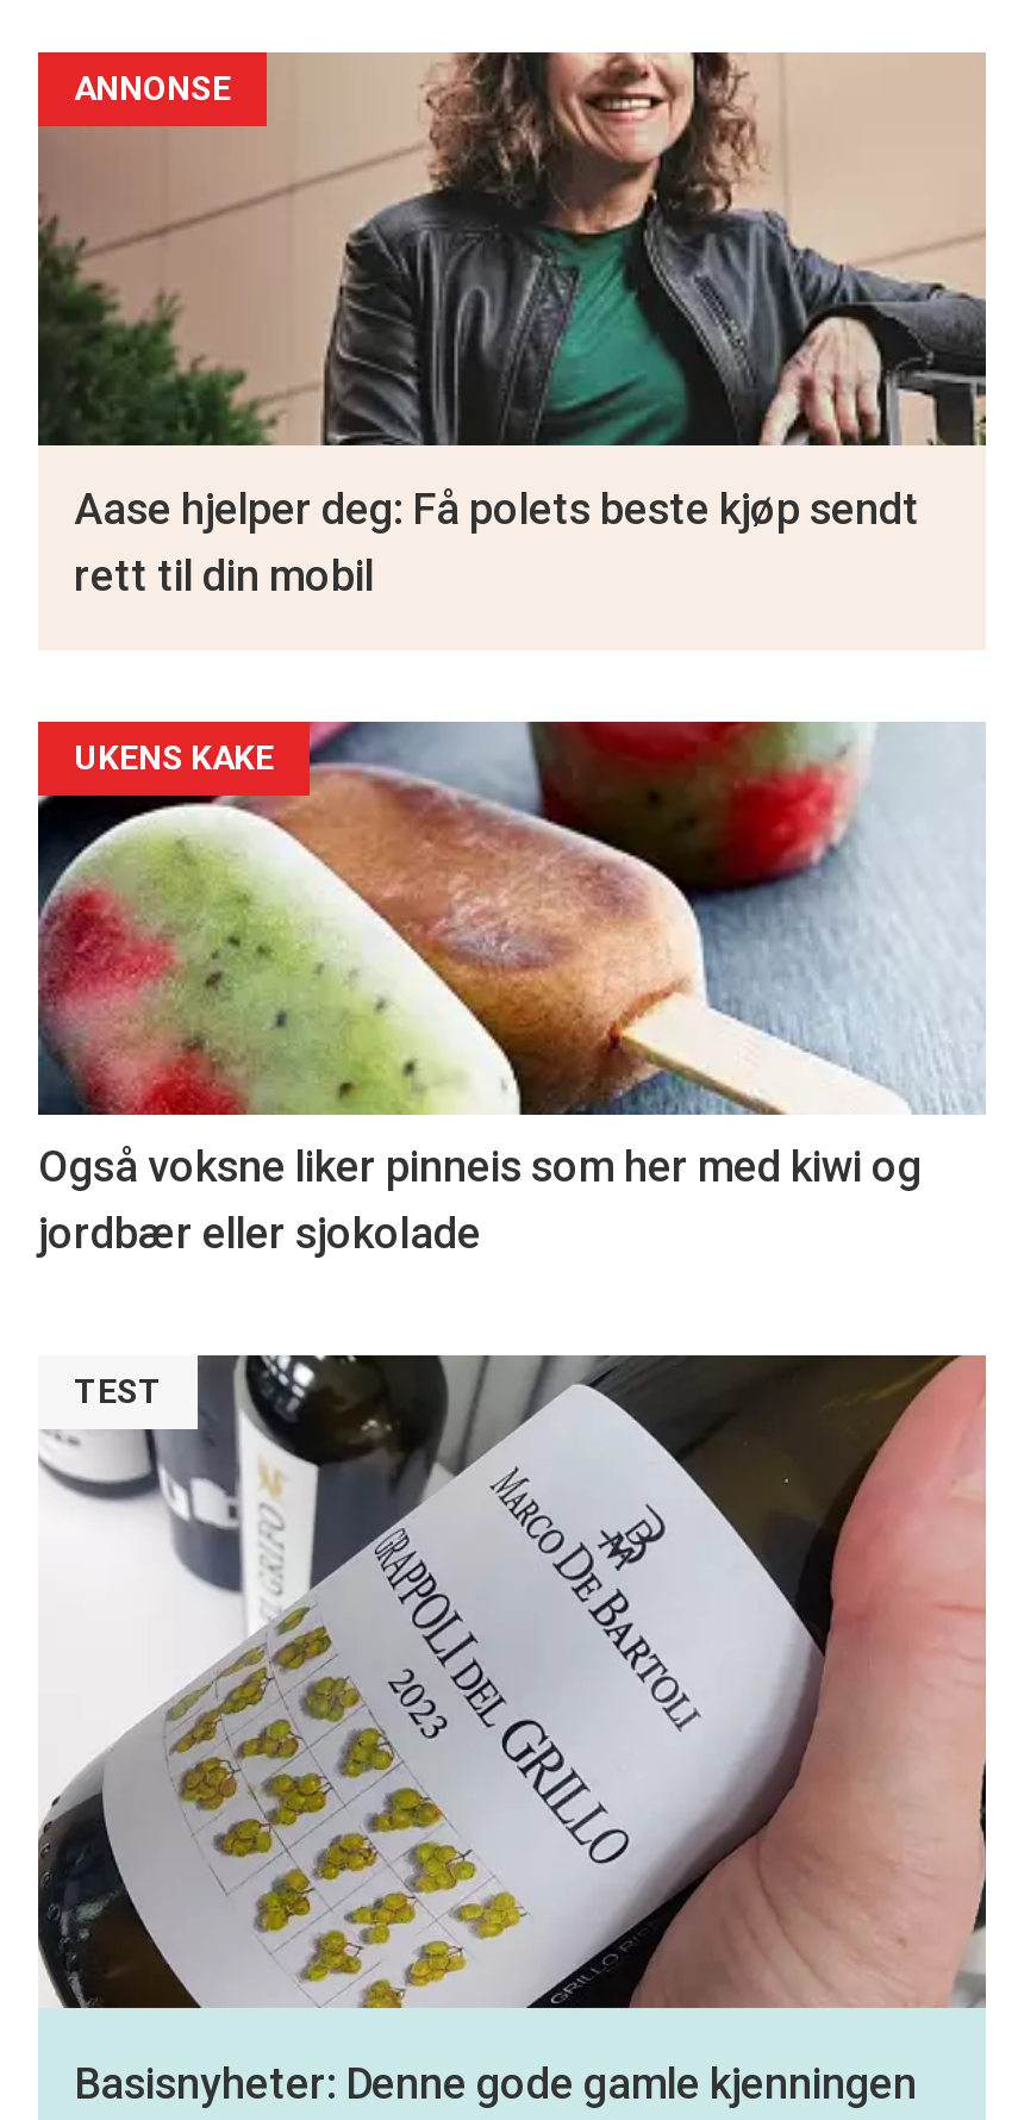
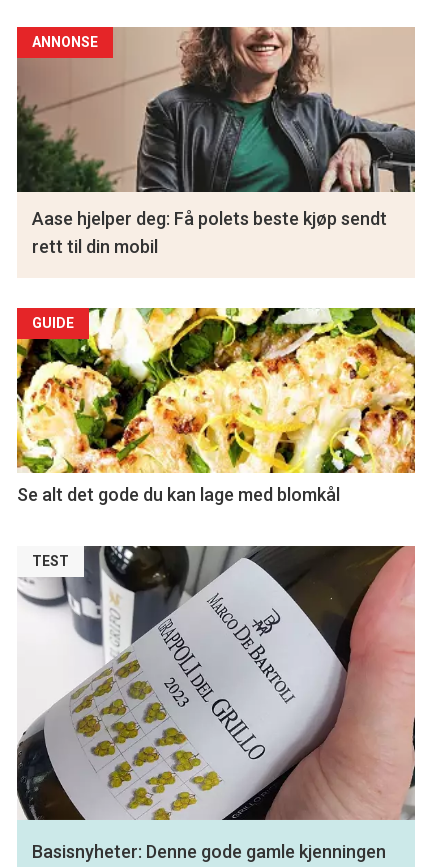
[36,719,986,1117] [image] | UKENS KAKE -> [16,307,416,474] [image] | GUIDE
[38,1141,922,1258] Også voksne liker pinneis som her med kiwi og | jordbær eller sjokolade -> [17,484,340,505] Se alt det gode du kan lage med blomkål

